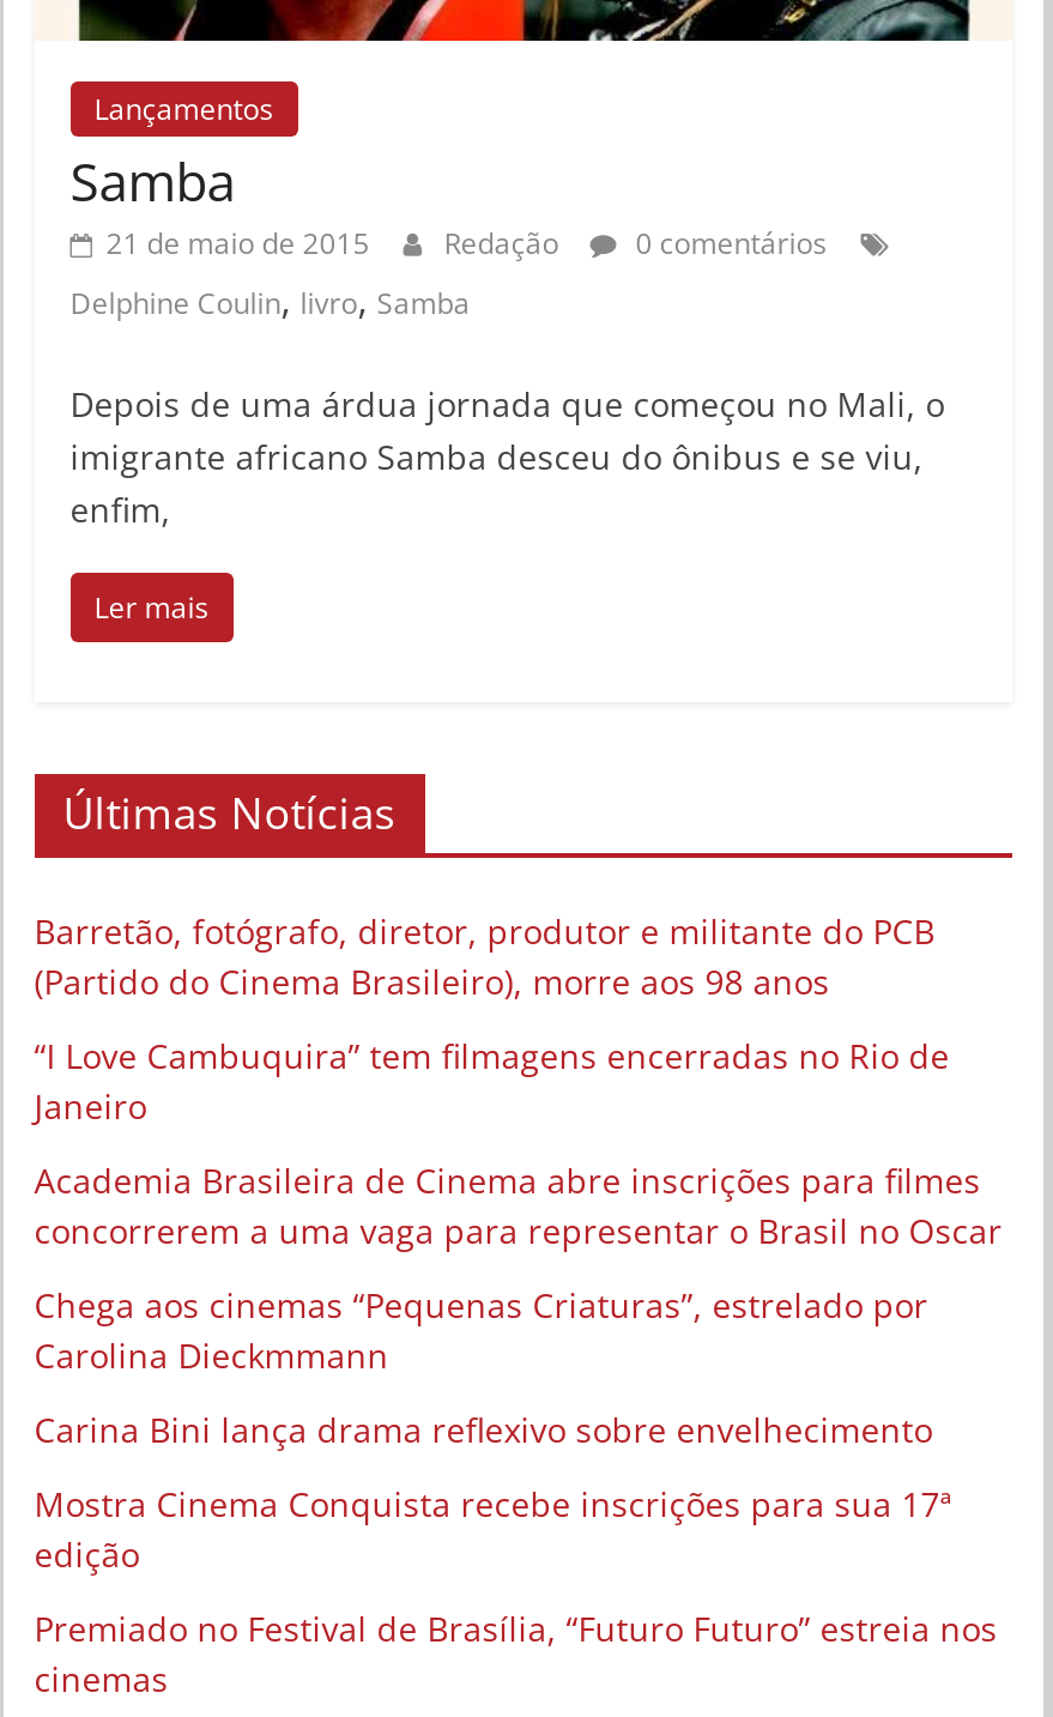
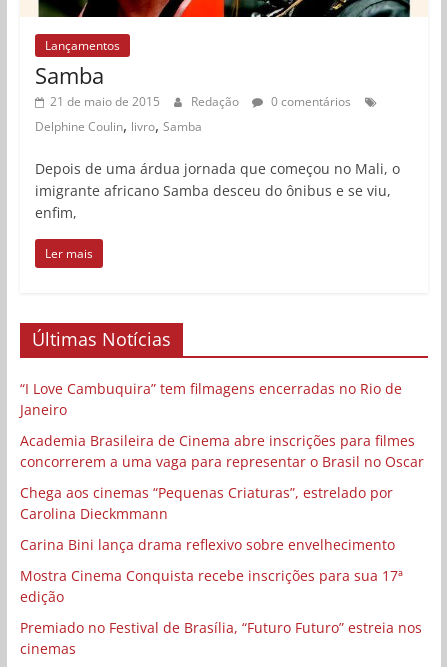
[34,909,935,1005] Barretão, fotógrafo, diretor, produtor e militante do PCB | (Partido do Cinema Brasileiro), morre aos 98 anos -> none

